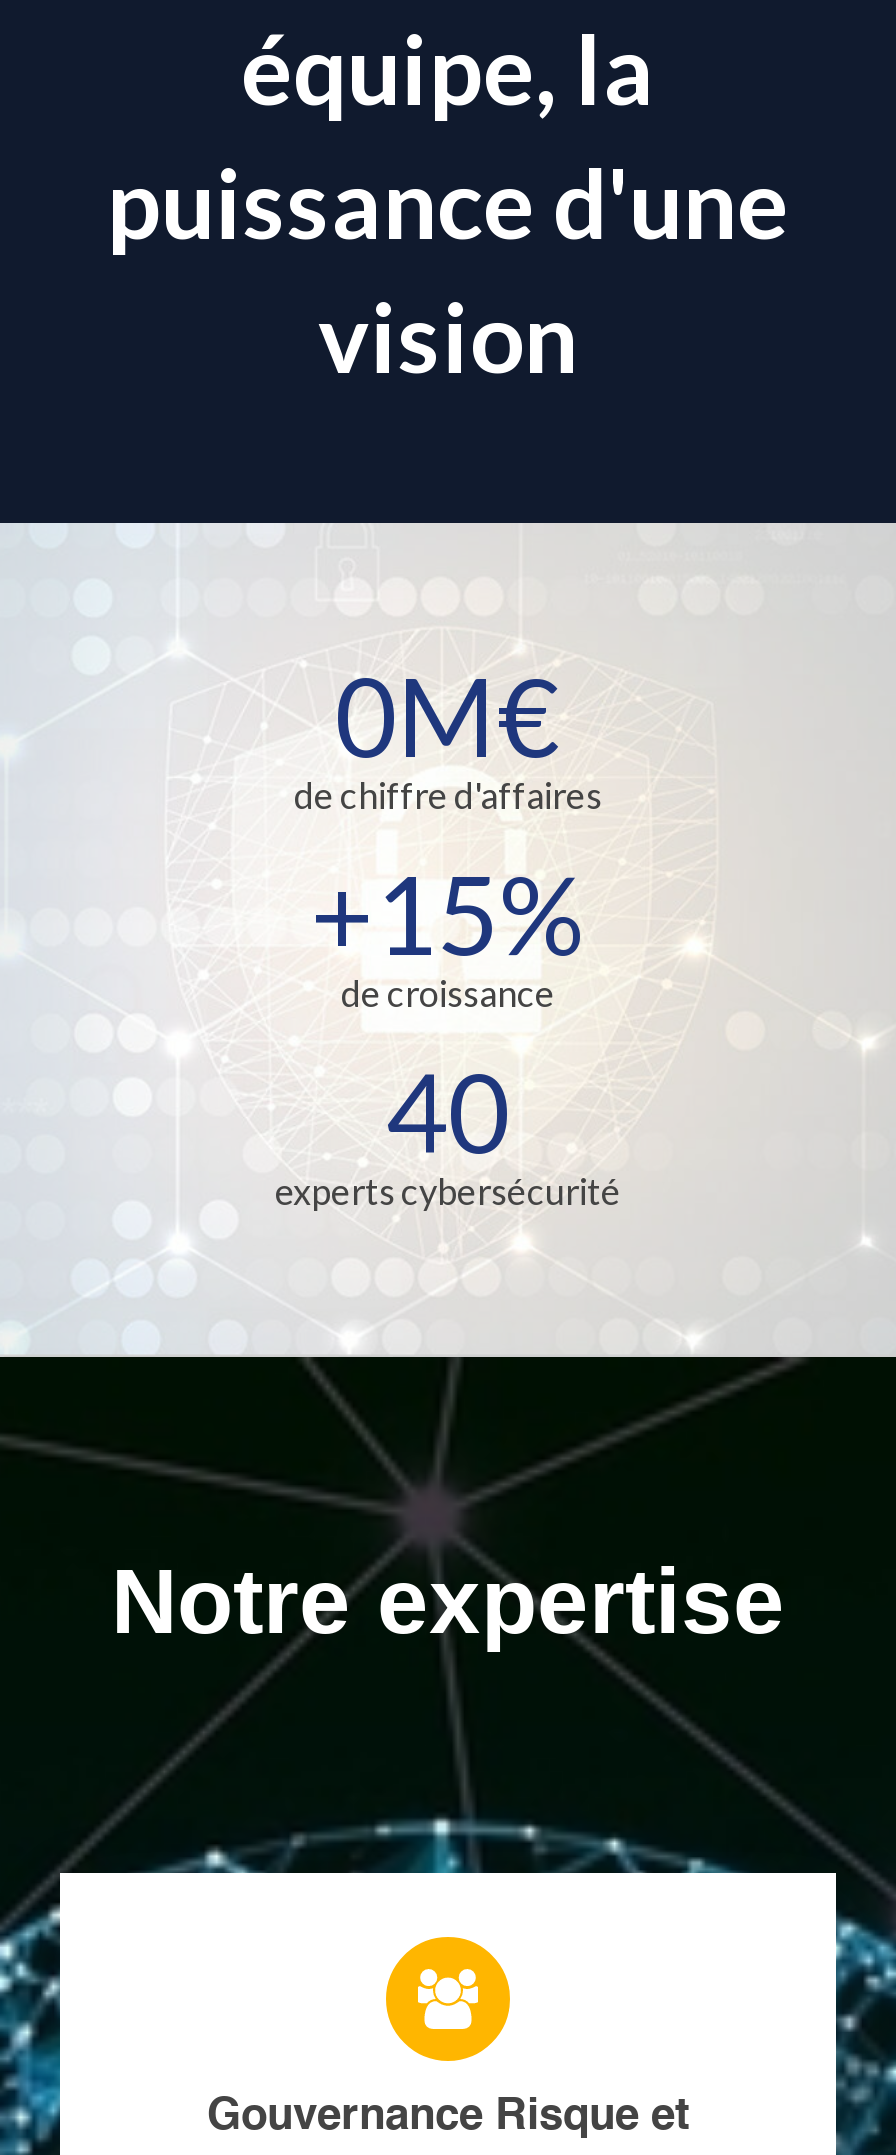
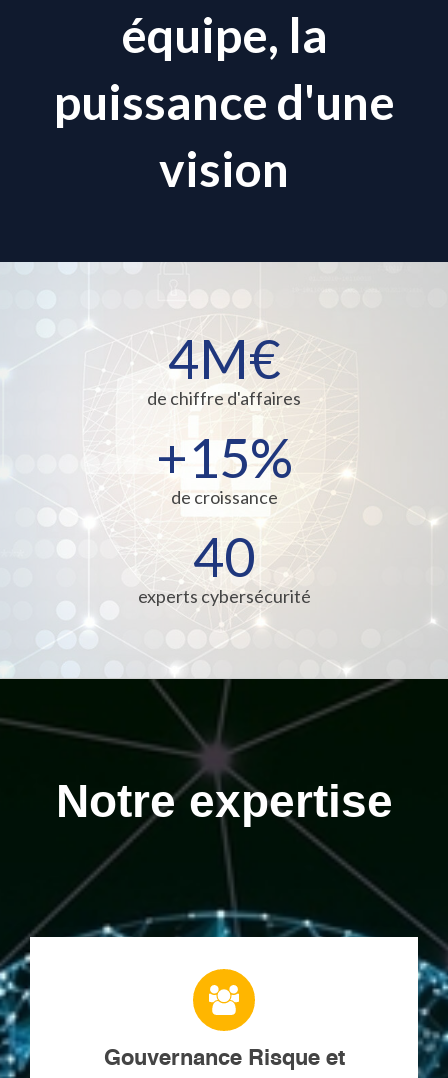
[335,651,561,781] 0M€ -> [167,326,280,391] 4M€

